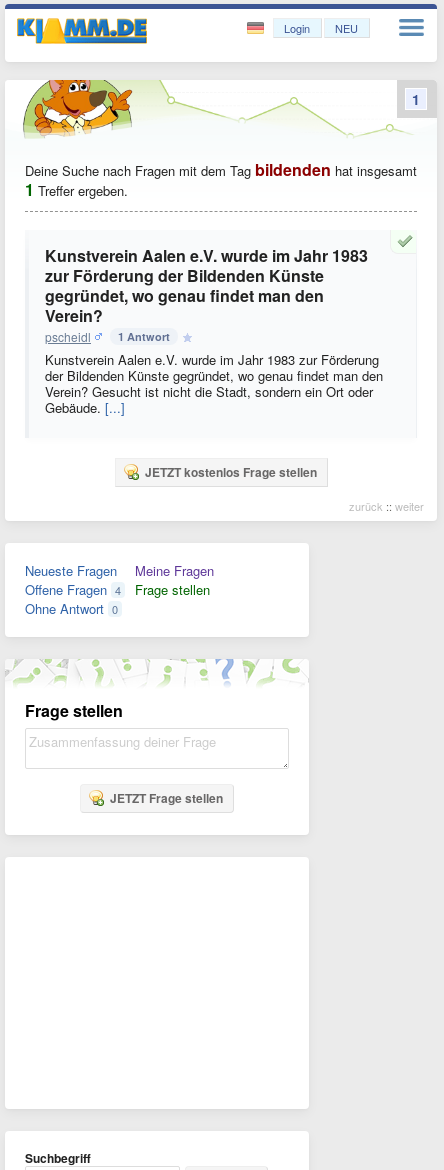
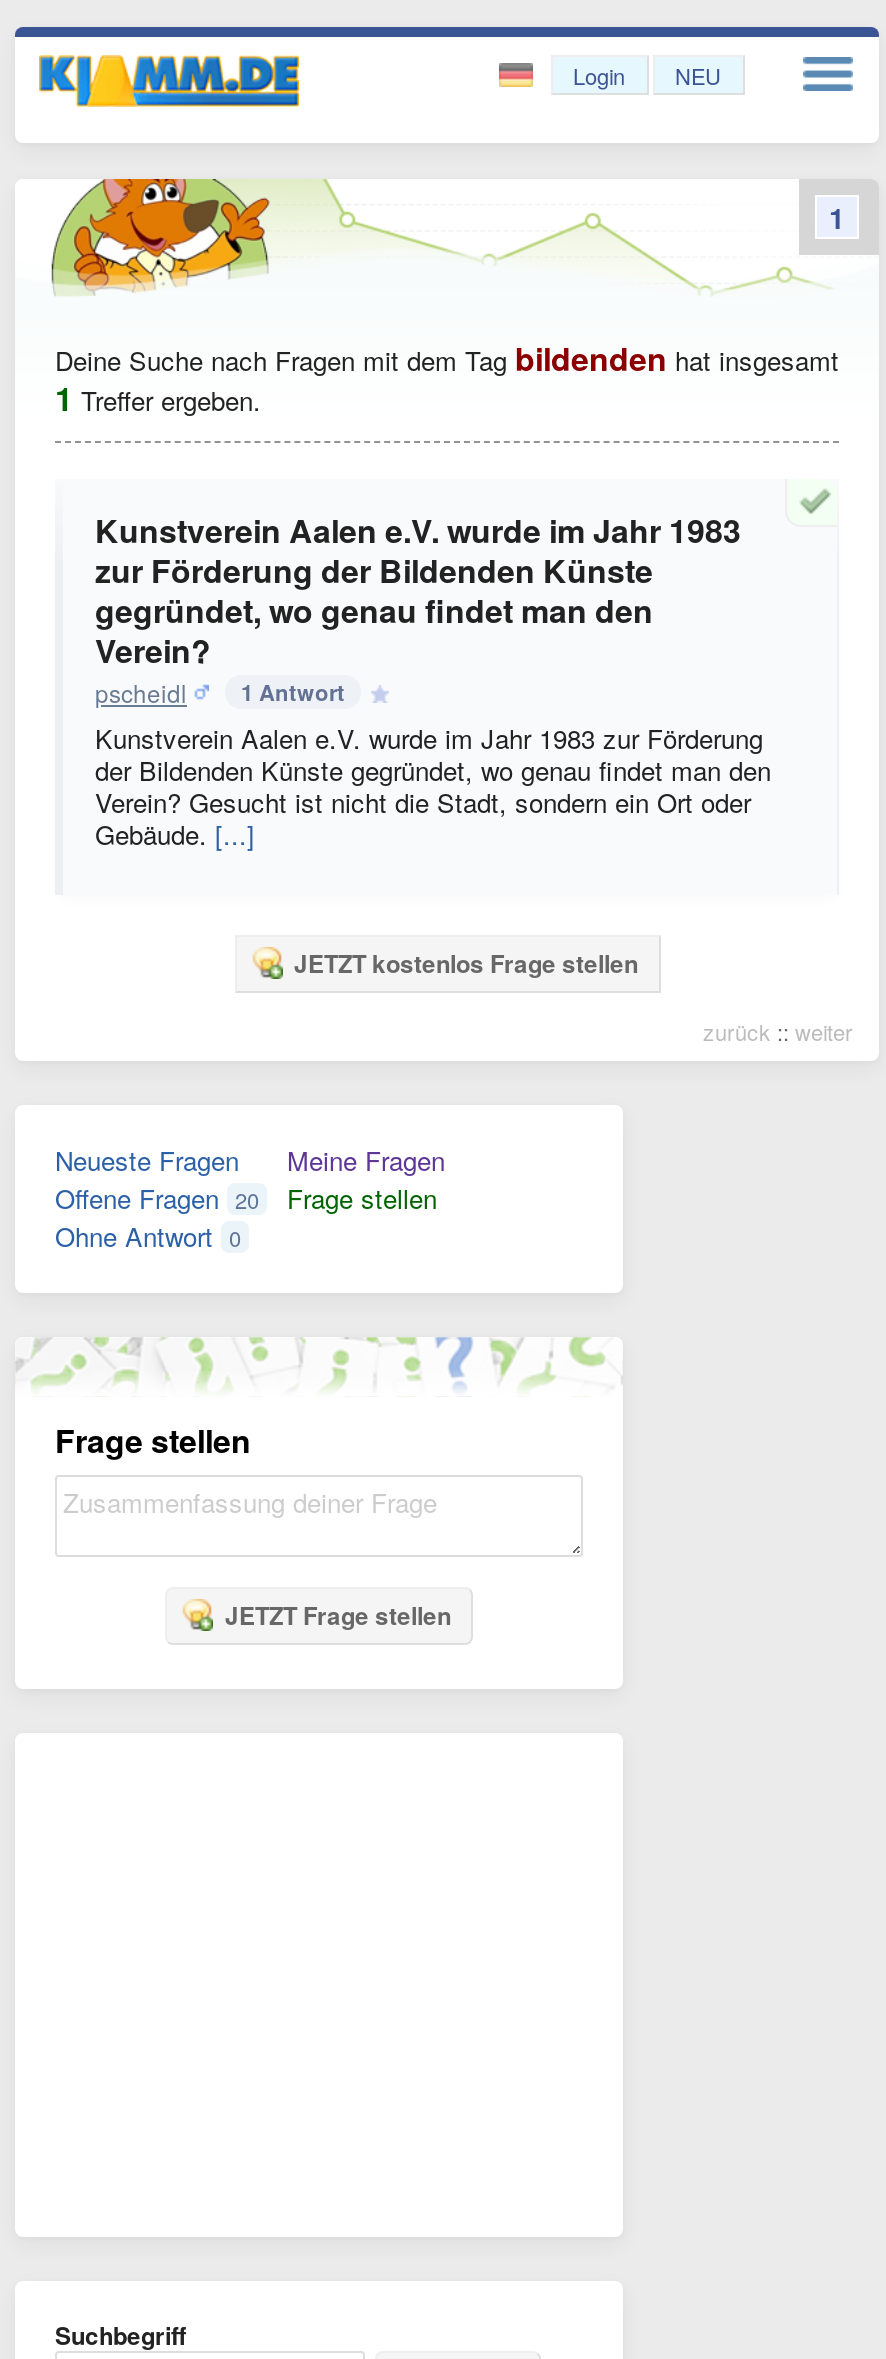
[25,580,121,599] Offene Fragen 4 -> [55,1179,259,1217] Offene Fragen 20

